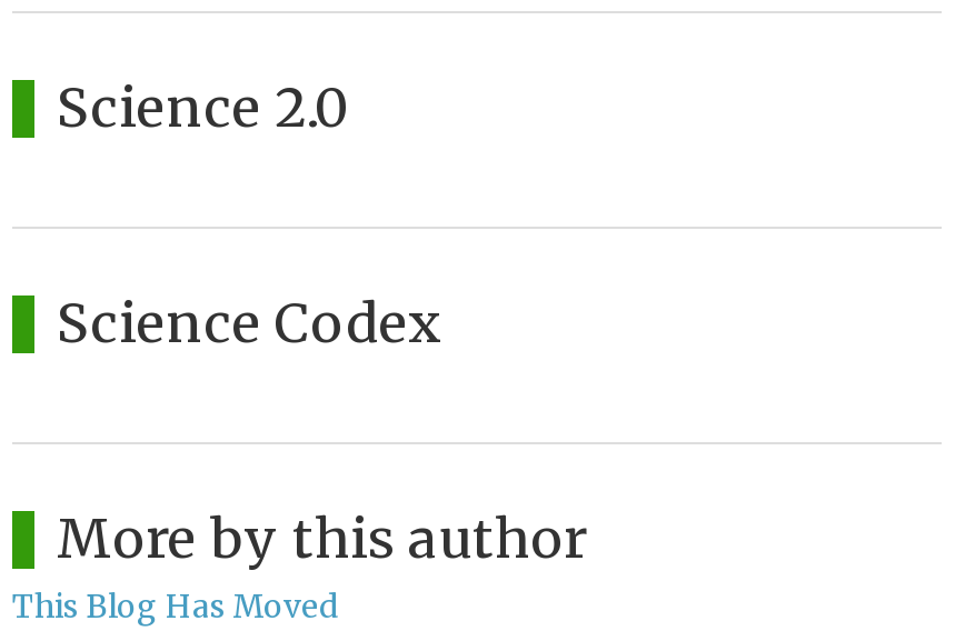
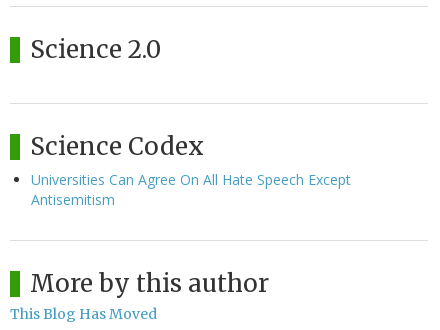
none -> [31,170,351,209] Universities Can Agree On All Hate Speech Except | Antisemitism

